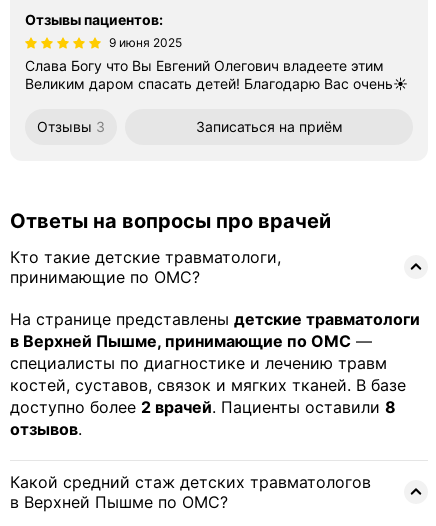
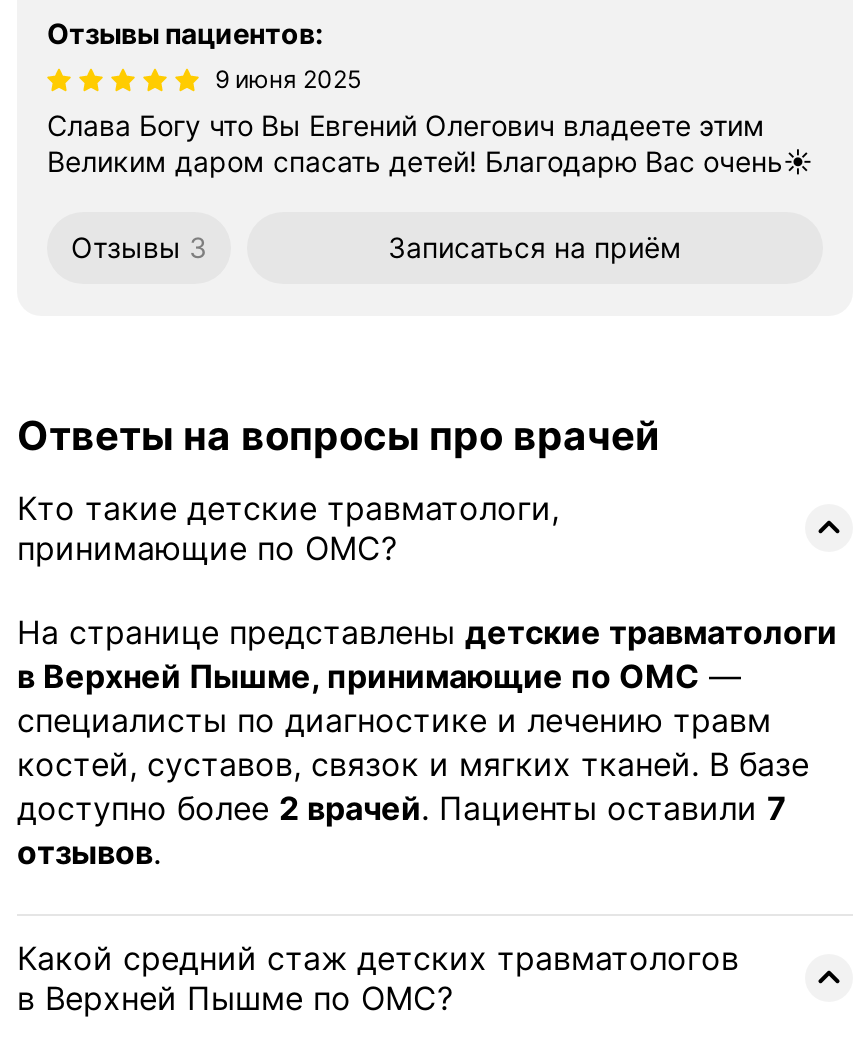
[10,397,396,417] доступно более 2 врачей. Пациенты оставили 8 -> [17,789,787,829] доступно более 2 врачей. Пациенты оставили 7

